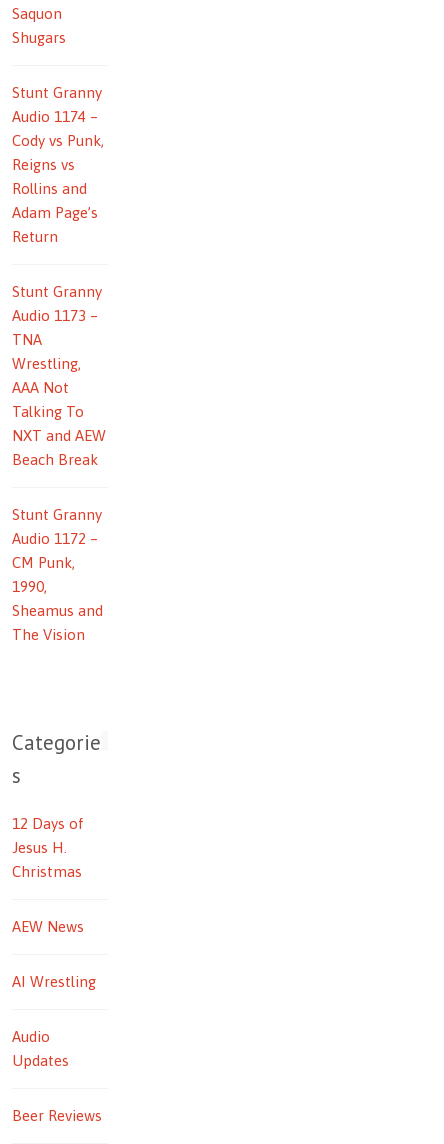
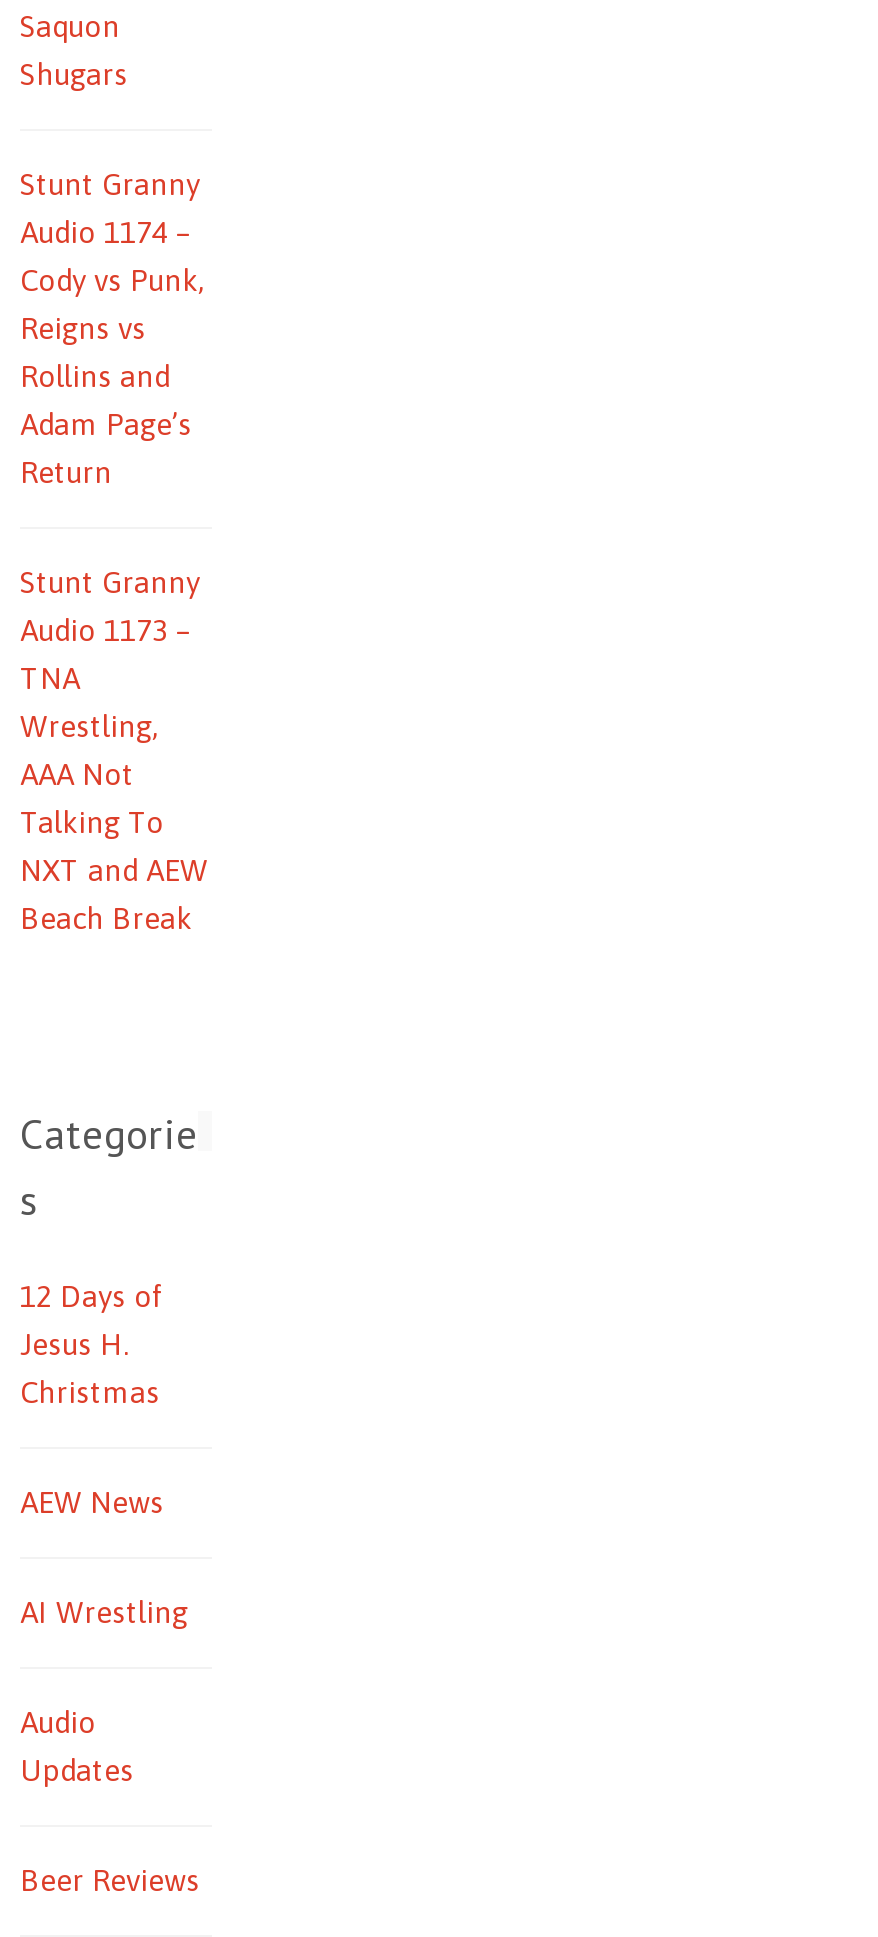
[12,506,103,643] Stunt Granny | Audio 1172 – | CM Punk, | 1990, | Sheamus and | The Vision -> none

